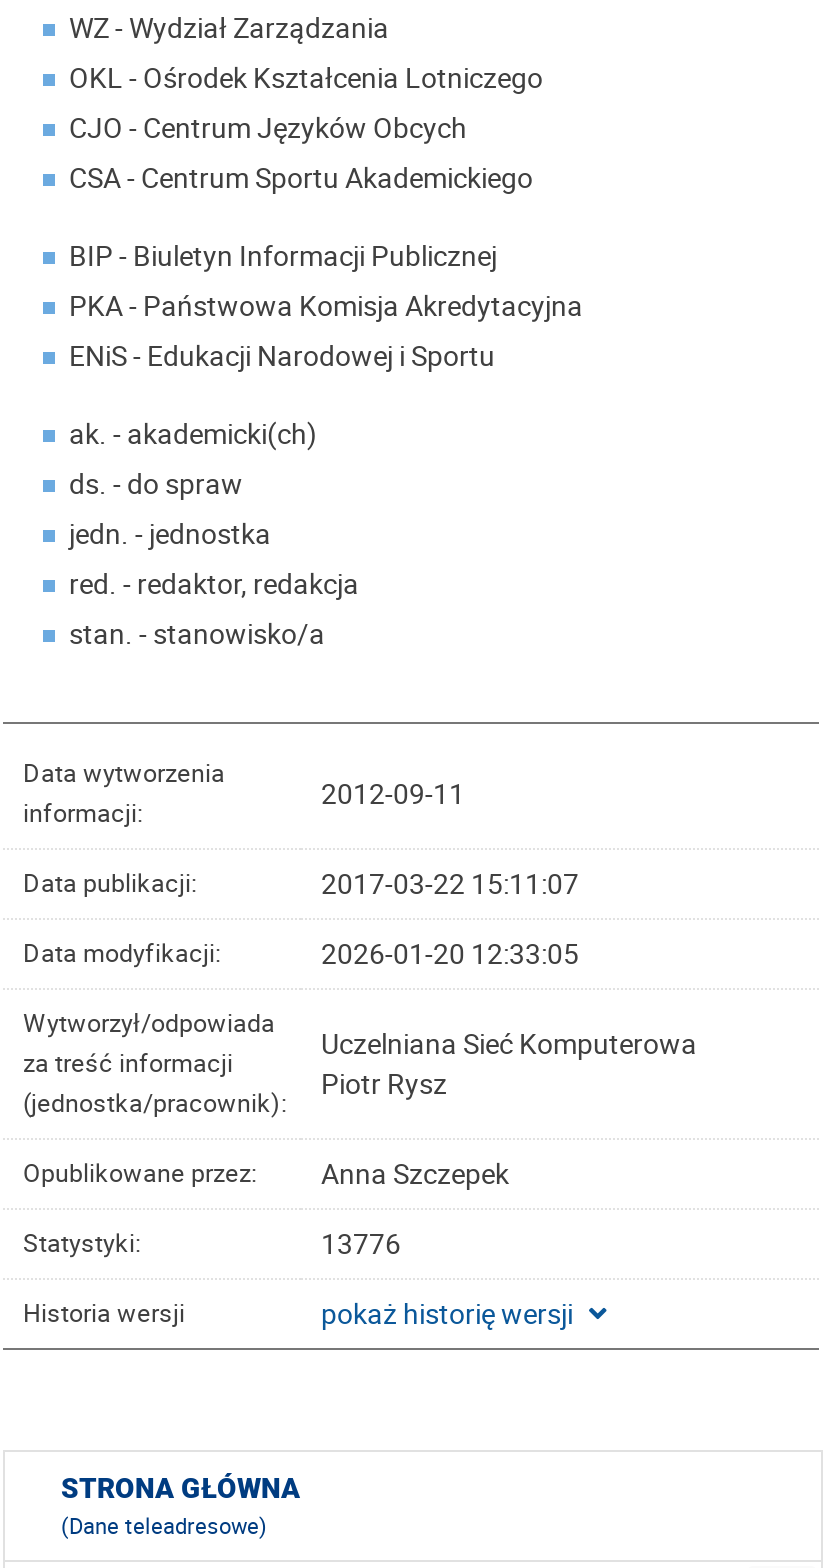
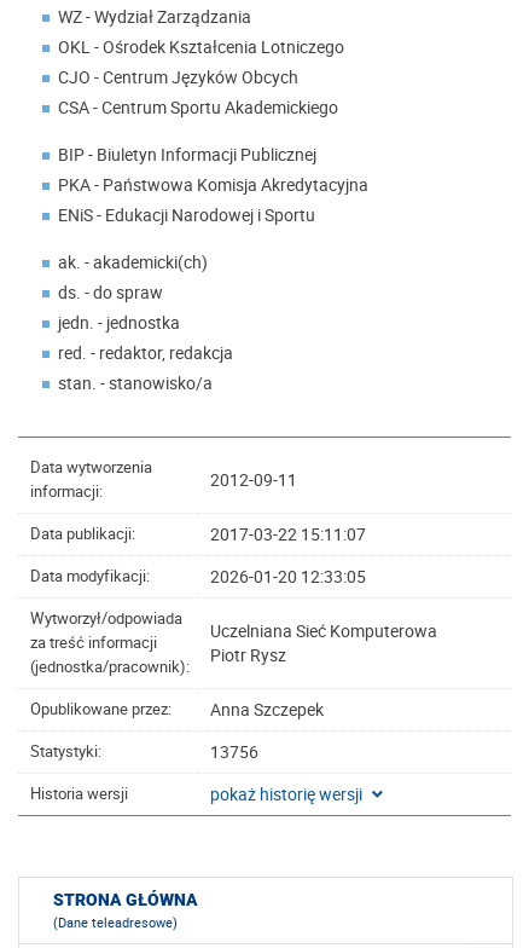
[321,1224,401,1262] 13776 -> [210,740,258,763] 13756

